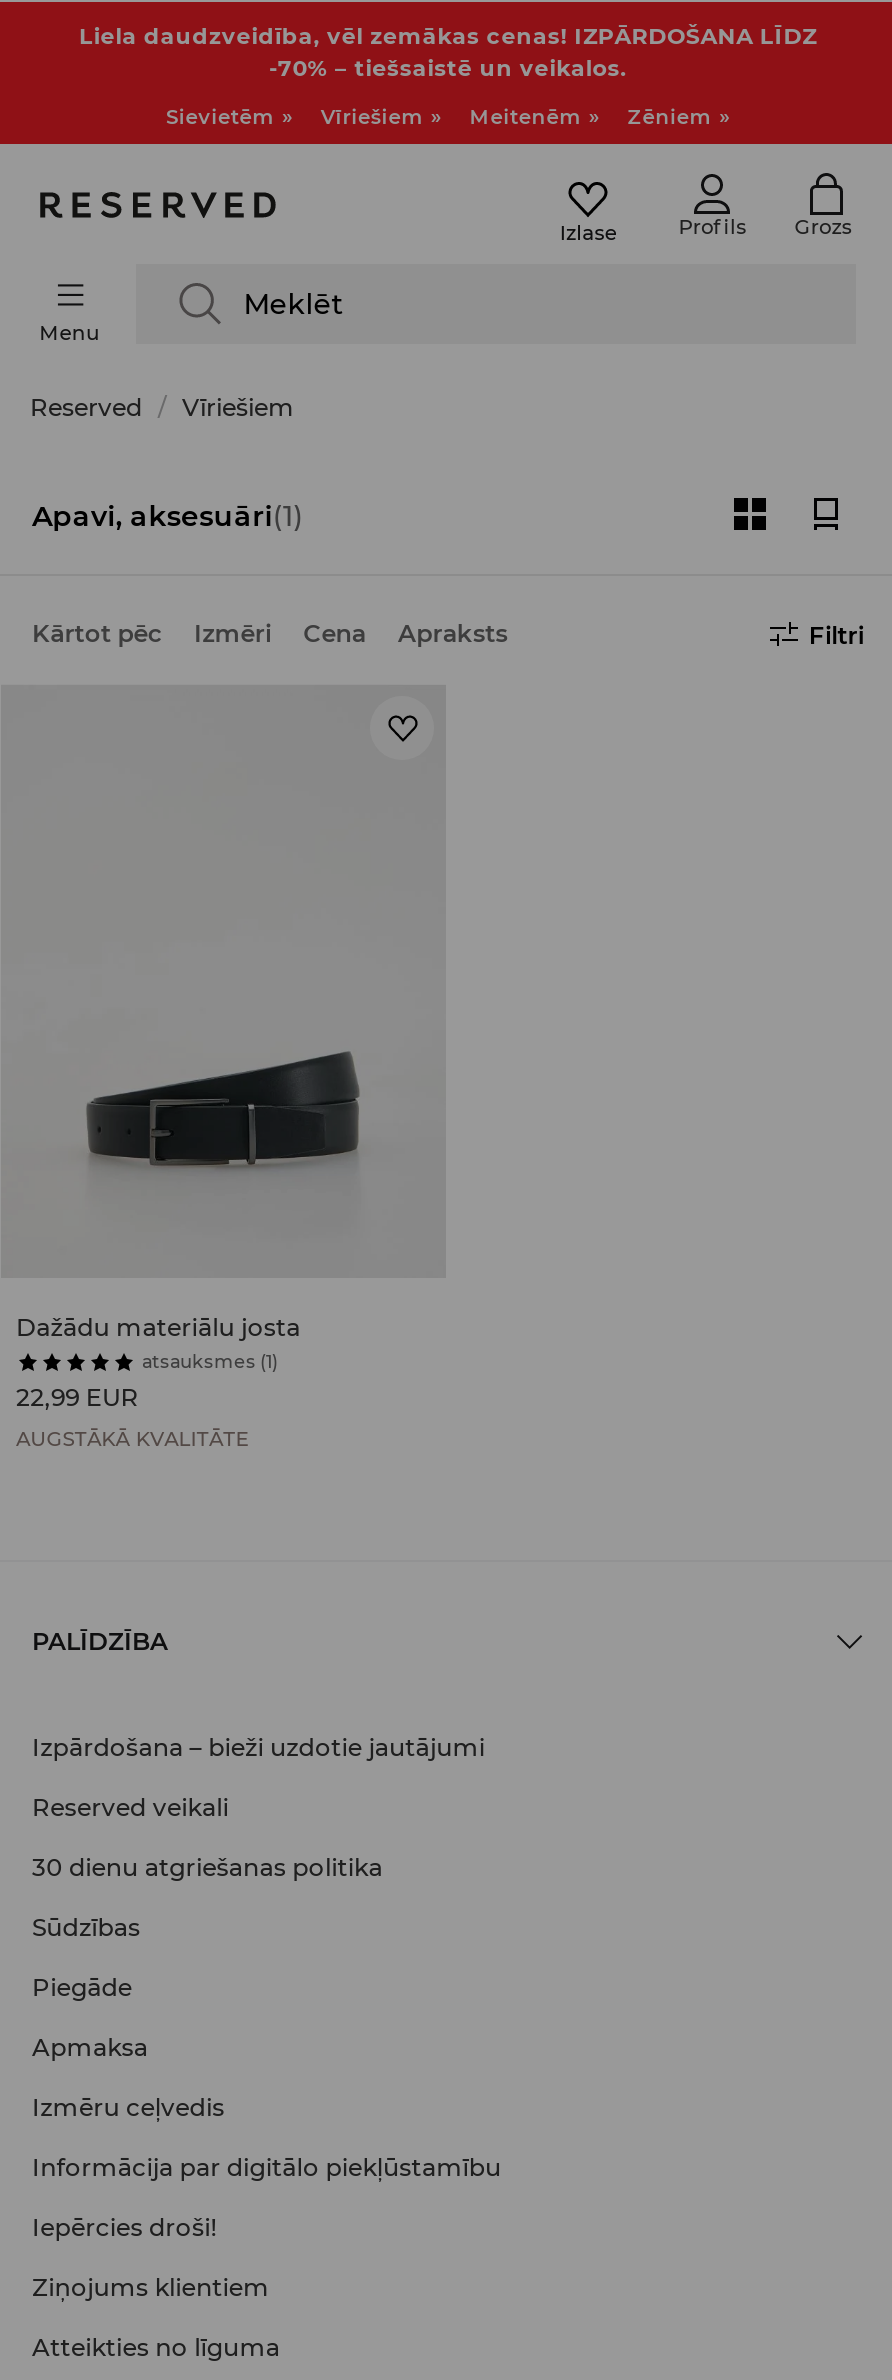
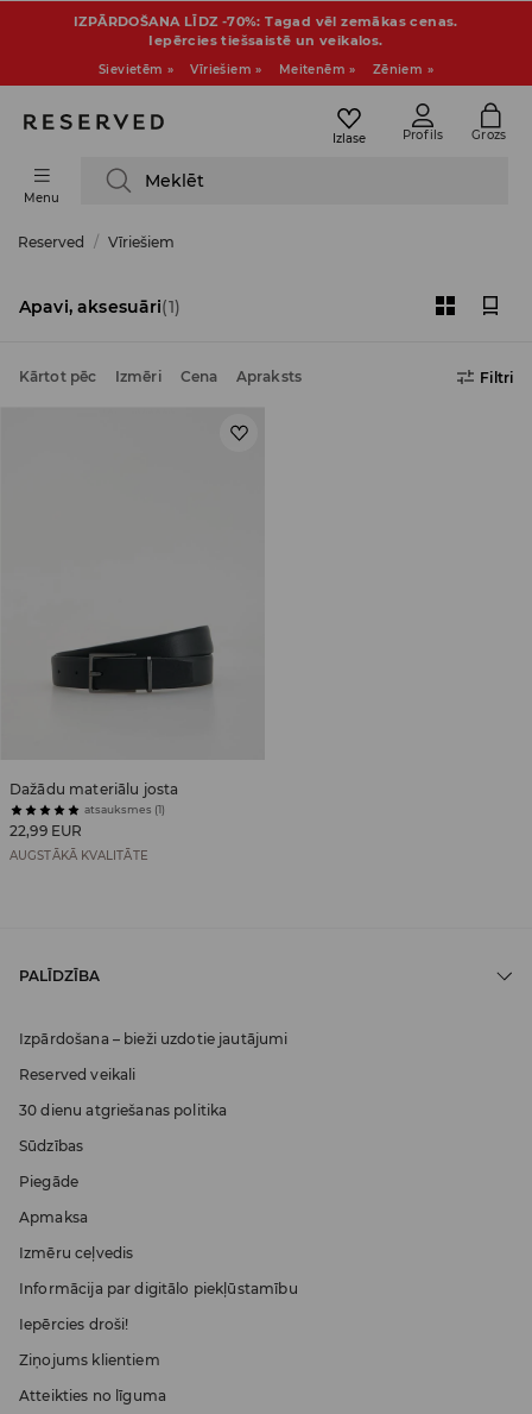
[79,22,817,82] Liela daudzveidība, vēl zemākas cenas! IZPĀRDOŠANA LĪDZ | -70% – tiešsaistē un veikalos. -> [74,13,458,49] IZPĀRDOŠANA LĪDZ -70%: Tagad vēl zemākas cenas. | Iepērcies tiešsaistē un veikalos.

